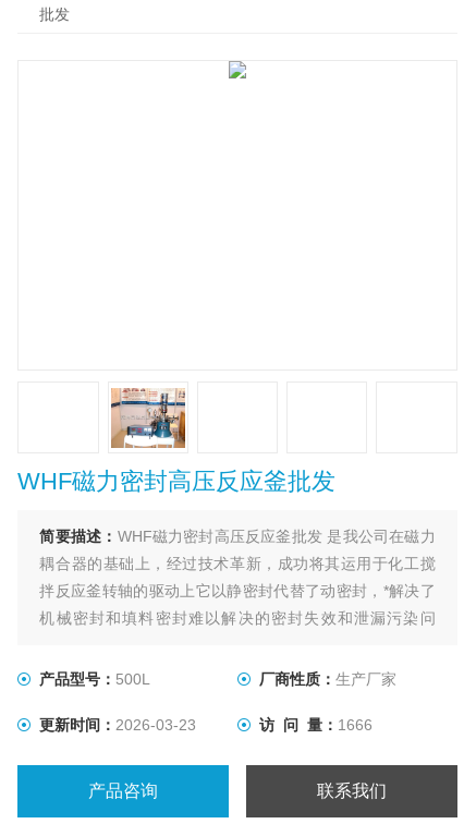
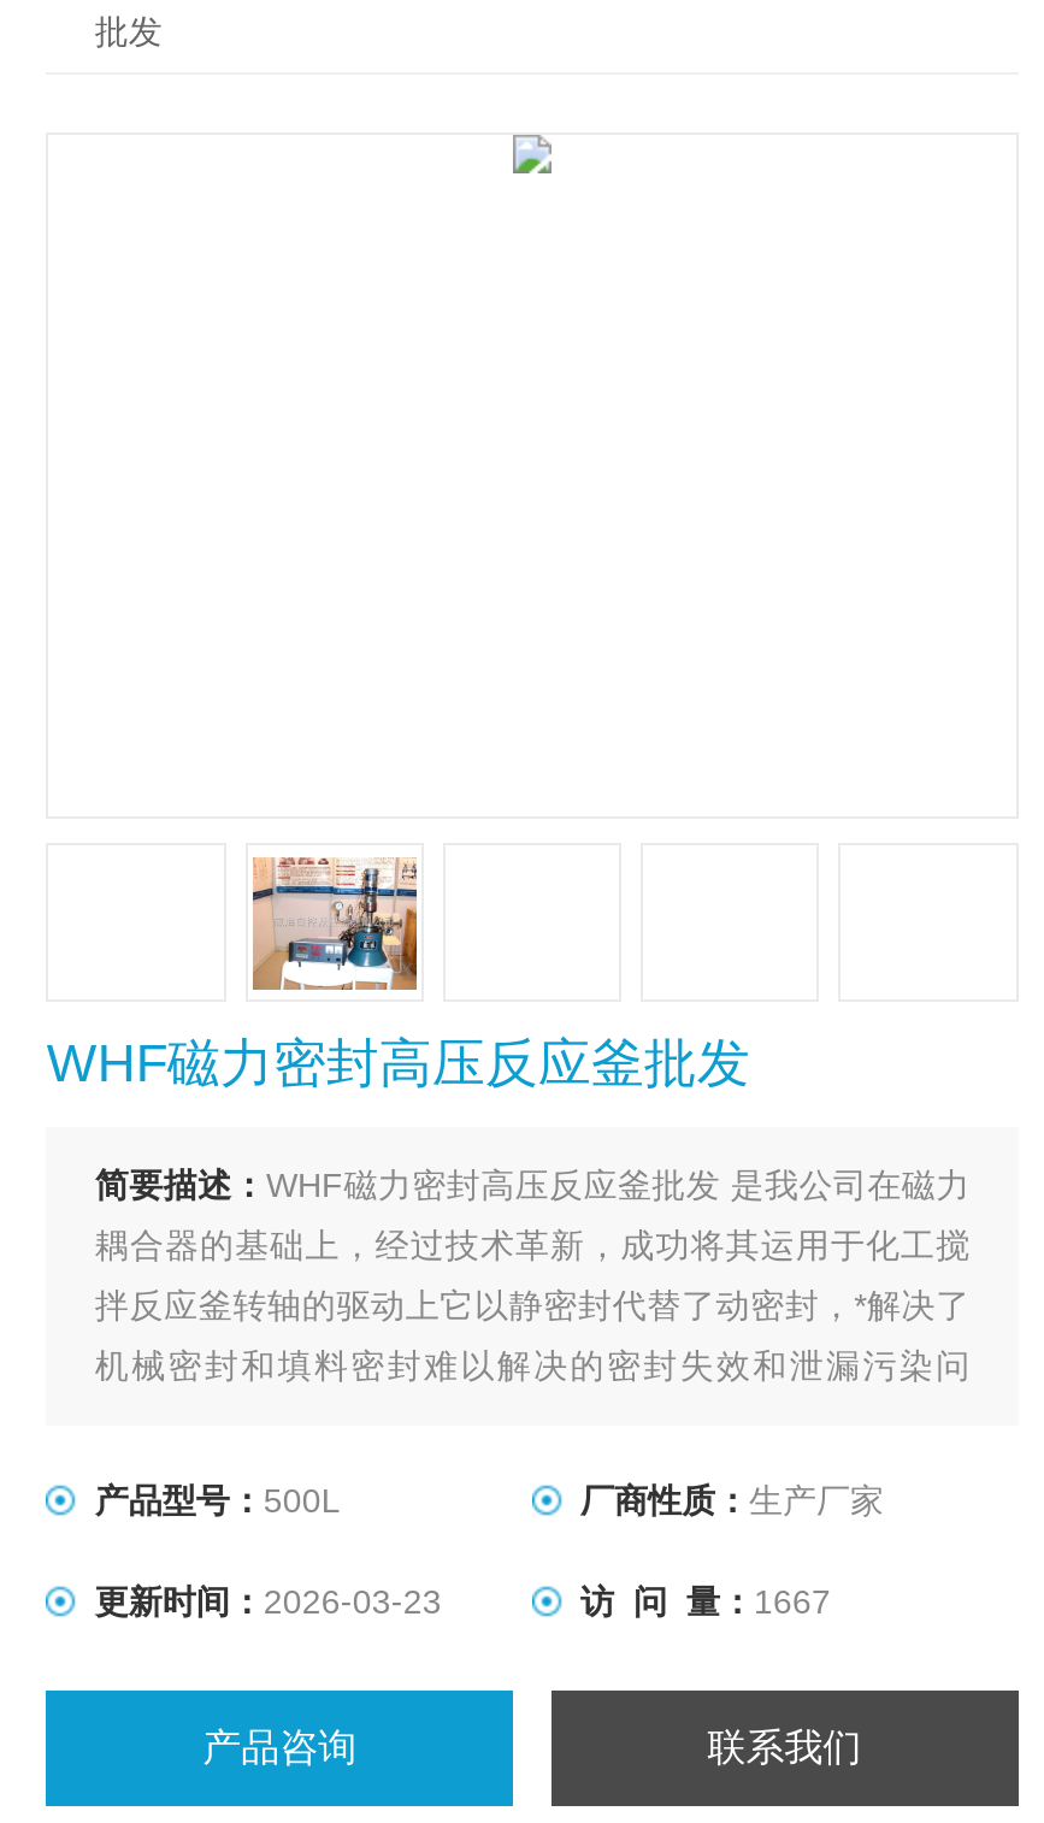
[259,716,373,734] 访 问 量：1666 -> [580,1583,831,1621] 访 问 量：1667

